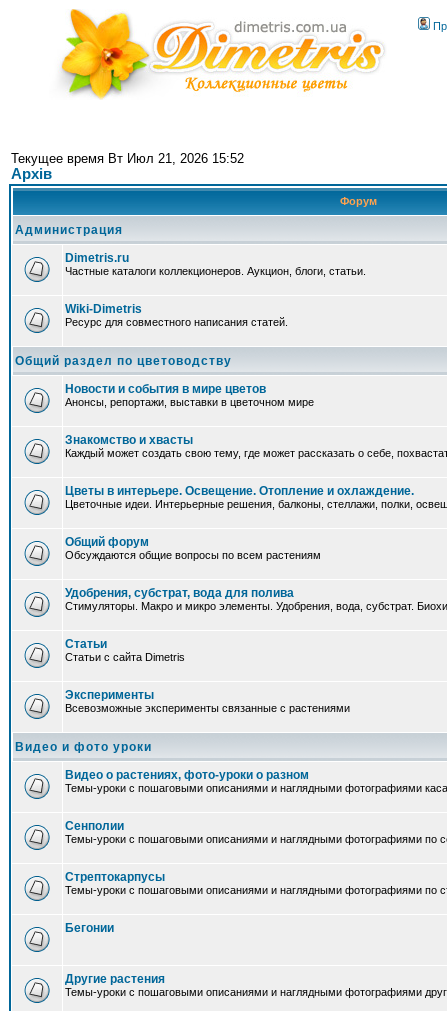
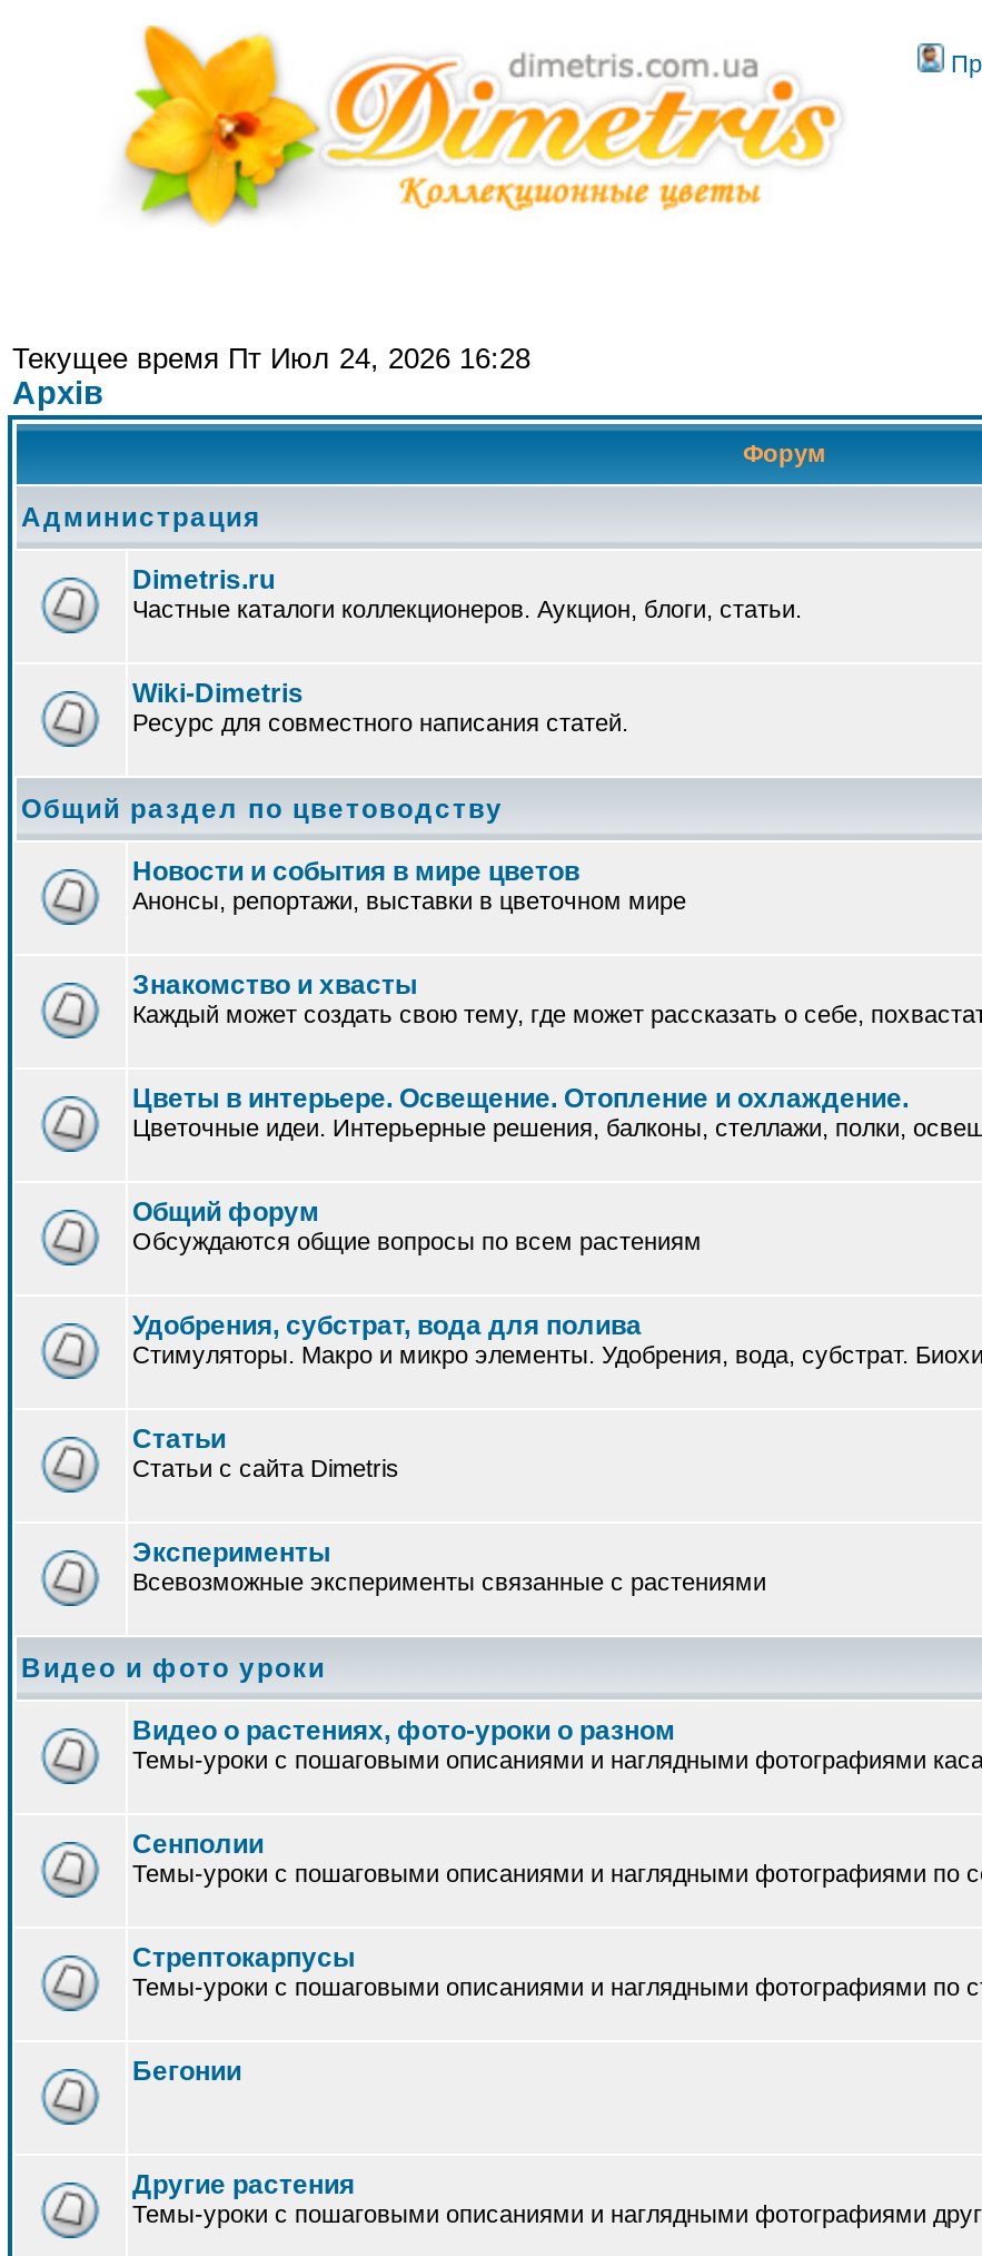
[11,151,244,166] Текущее время Вт Июл 21, 2026 15:52 -> [12,342,530,375] Текущее время Пт Июл 24, 2026 16:28

